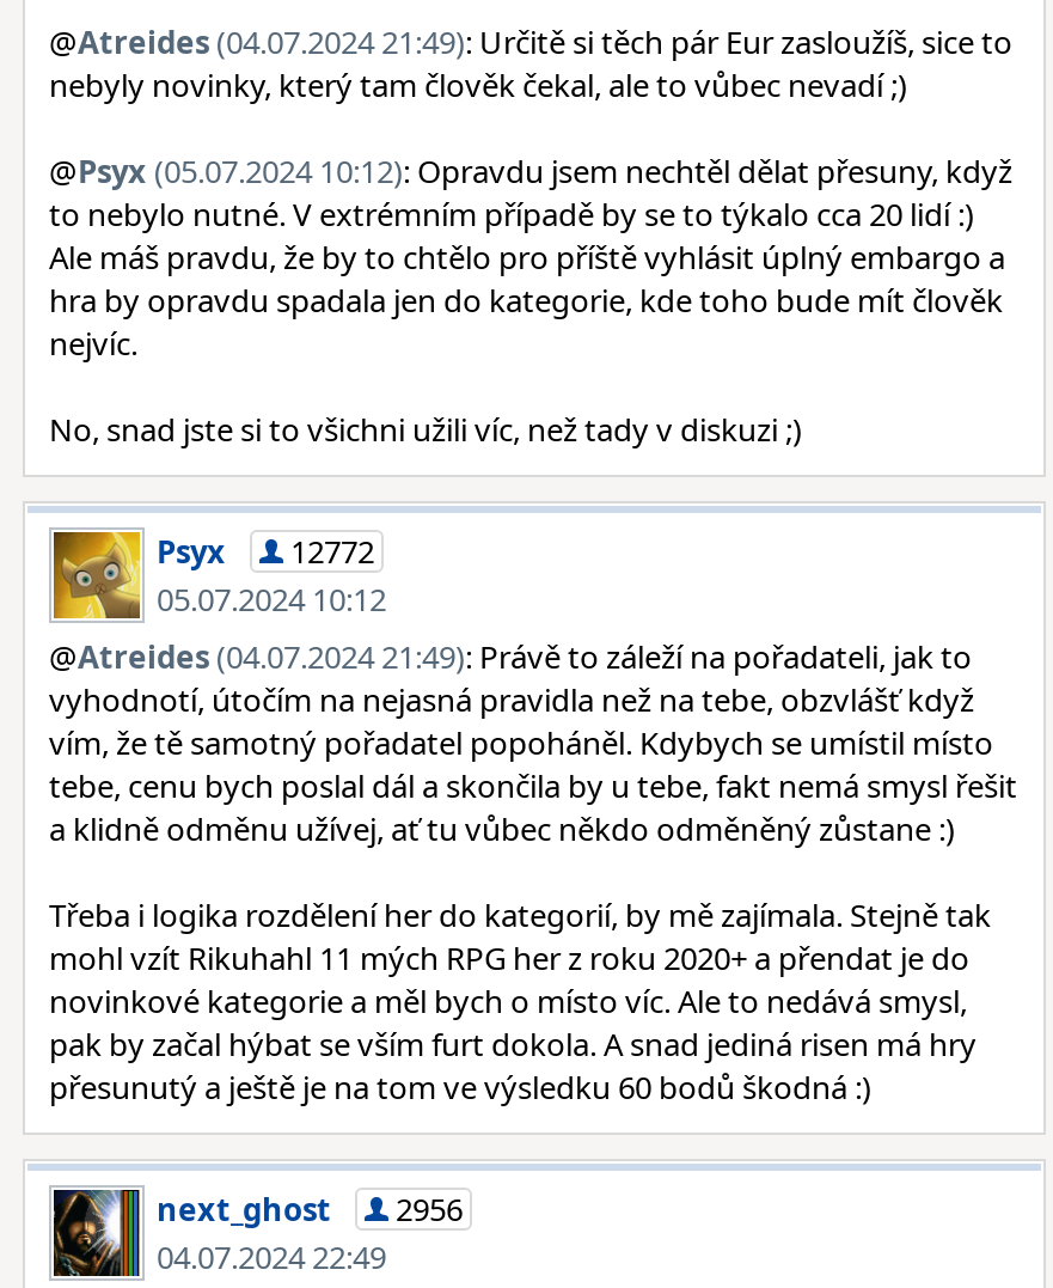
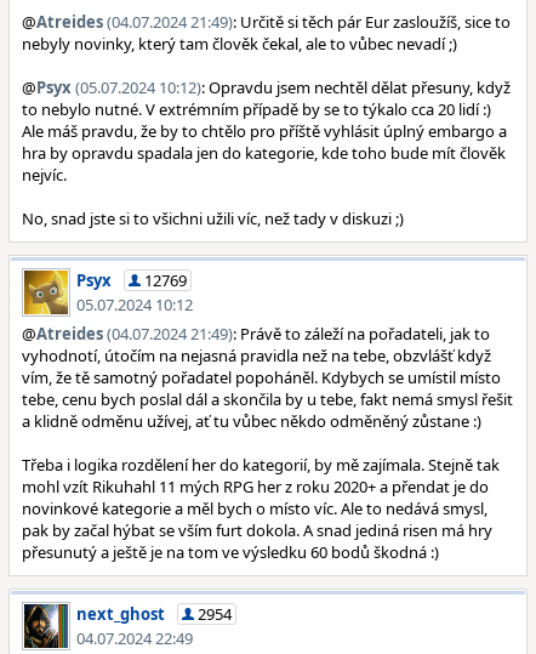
[157,530,374,573] Psyx 12772 -> [76,270,187,291] Psyx 12769
[157,1188,463,1231] next_ghost 2956 -> [76,603,232,625] next_ghost 2954

